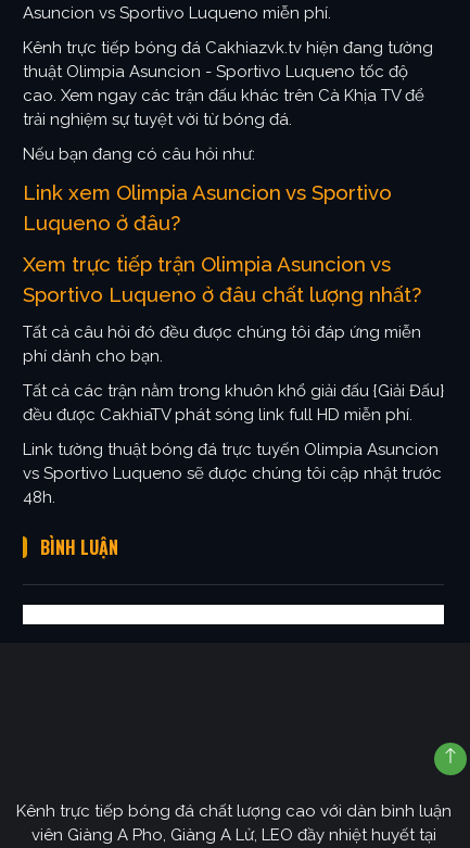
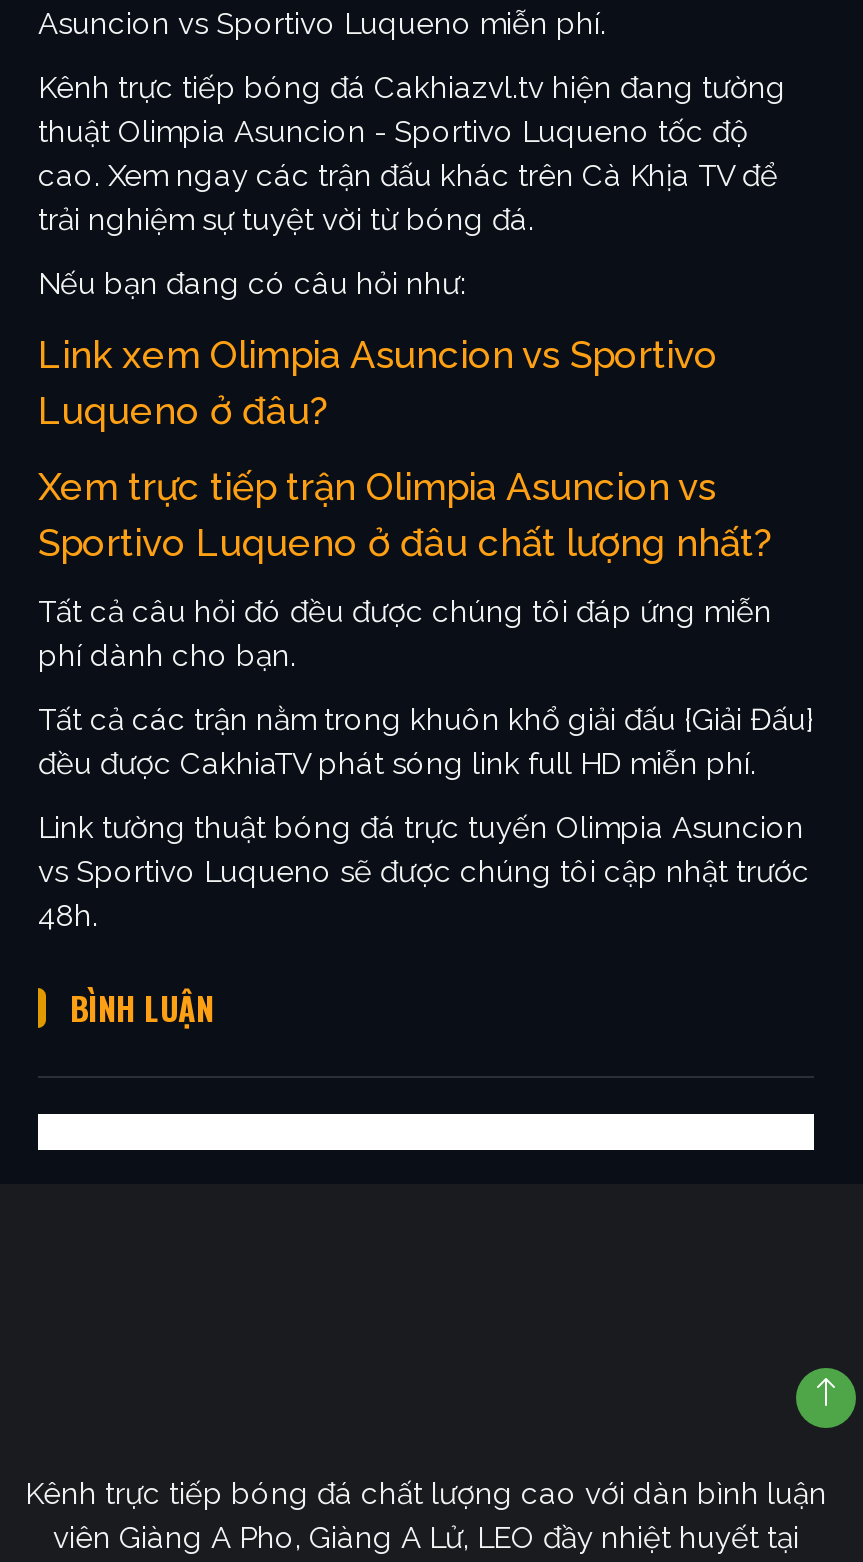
[23,38,433,57] Kênh trực tiếp bóng đá Cakhiazvk.tv hiện đang tường -> [38,70,786,106] Kênh trực tiếp bóng đá Cakhiazvl.tv hiện đang tường

